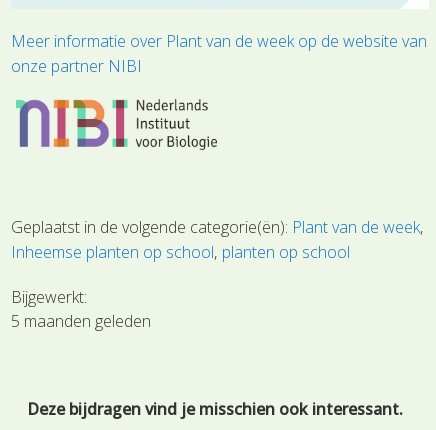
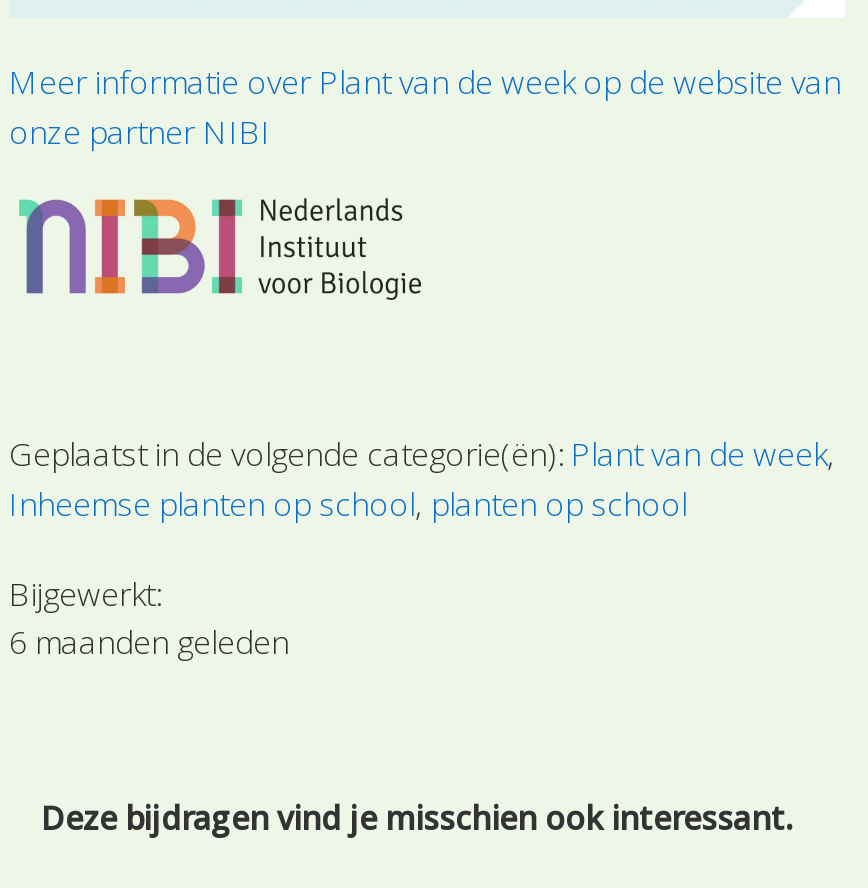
[11,310,151,332] 5 maanden geleden -> [9,619,289,663] 6 maanden geleden

